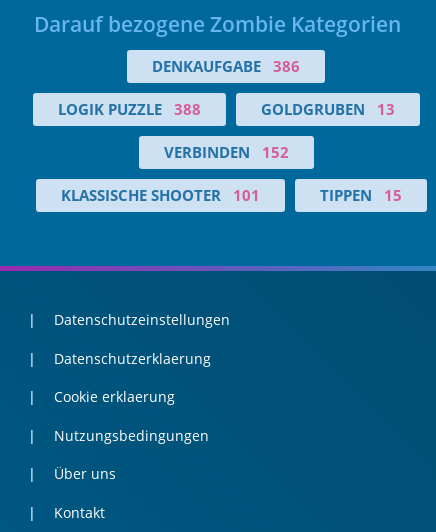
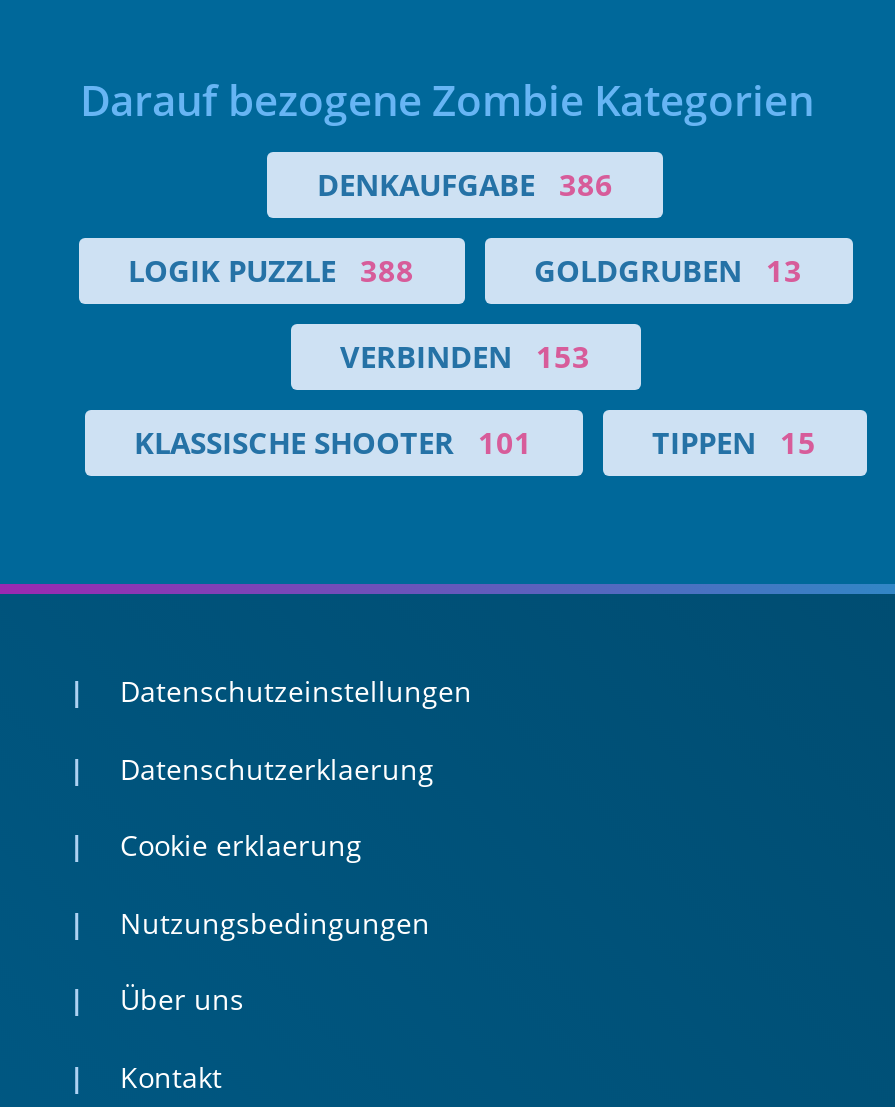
[163,142,288,162] VERBINDEN 152 -> [340,335,590,375] VERBINDEN 153

